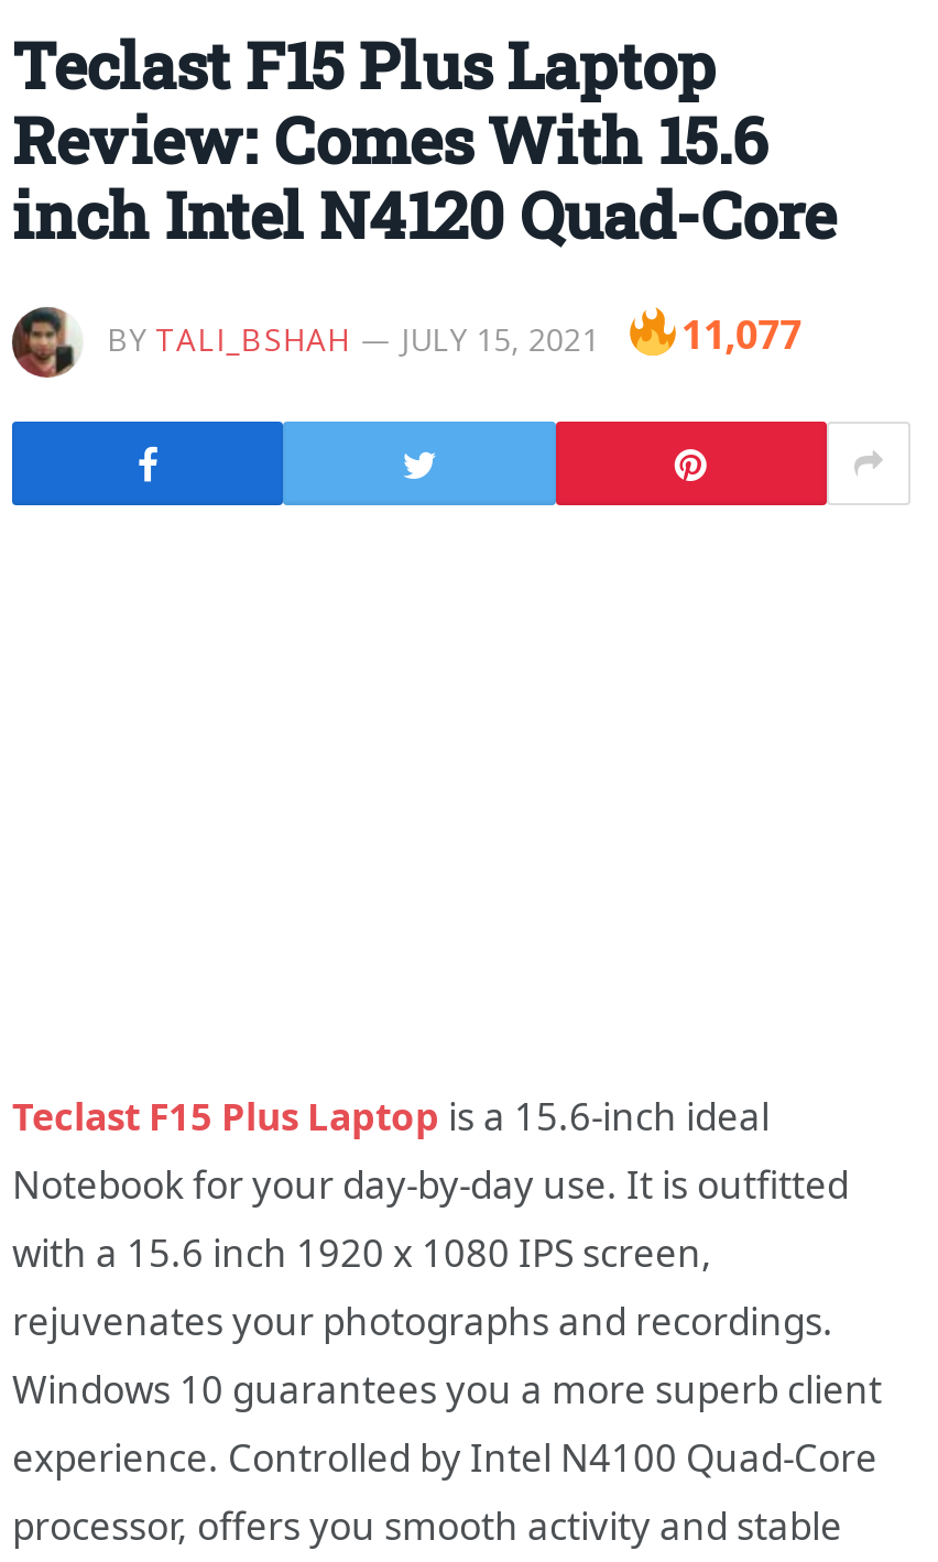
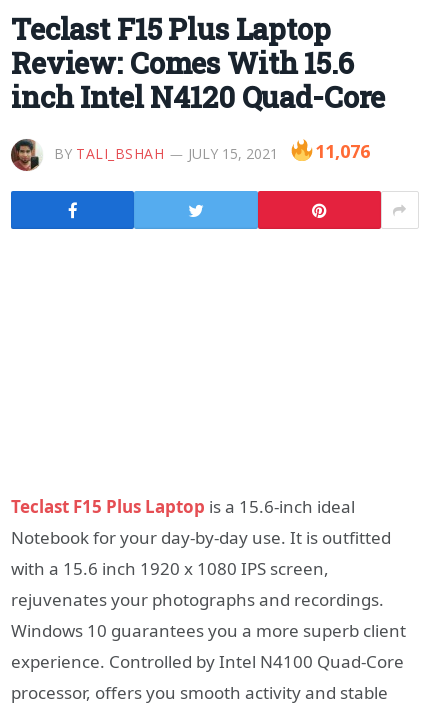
[107,306,802,360] BY TALI_BSHAH JULY 15, 2021 11,077 -> [54,138,370,163] BY TALI_BSHAH JULY 15, 2021 11,076

